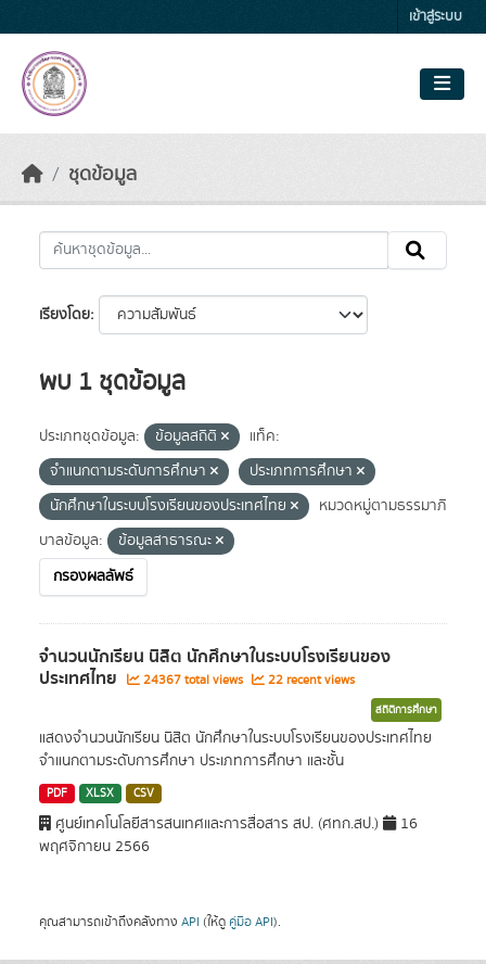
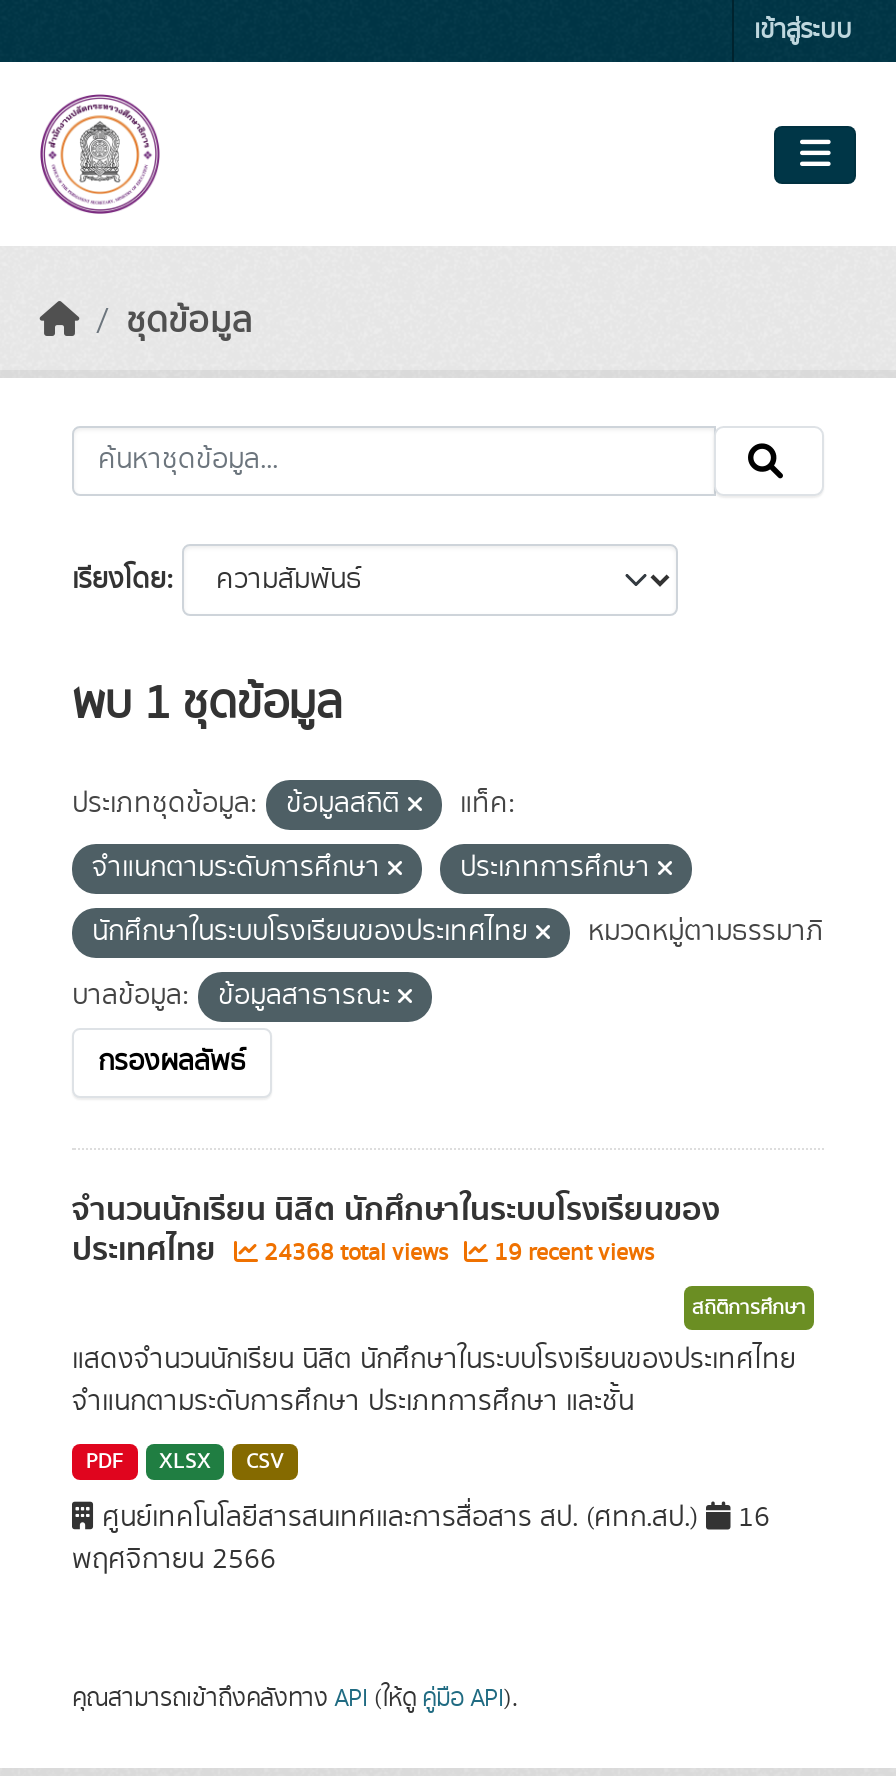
[140,671,246,689] 24367 total views -> [258,1236,454,1270] 24368 total views
[265,671,355,689] 22 recent views -> [488,1236,654,1270] 19 recent views

